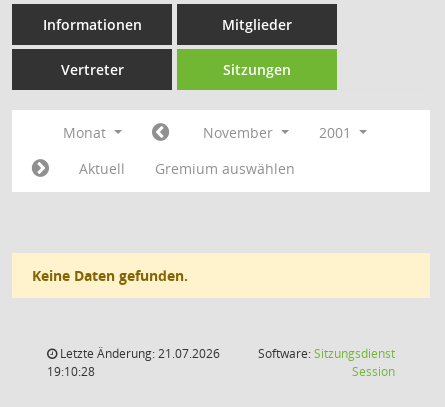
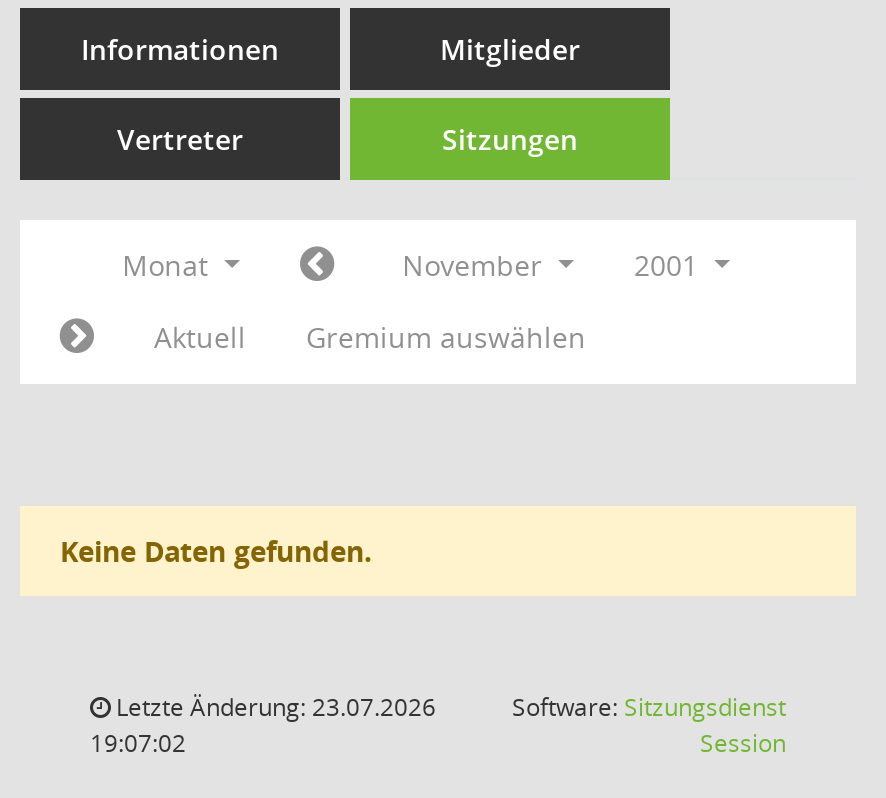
[57,345,220,362] Letzte Änderung: 21.07.2026 -> [110,690,436,724] Letzte Änderung: 23.07.2026
[47,363,95,380] 19:10:28 -> [90,726,186,760] 19:07:02

